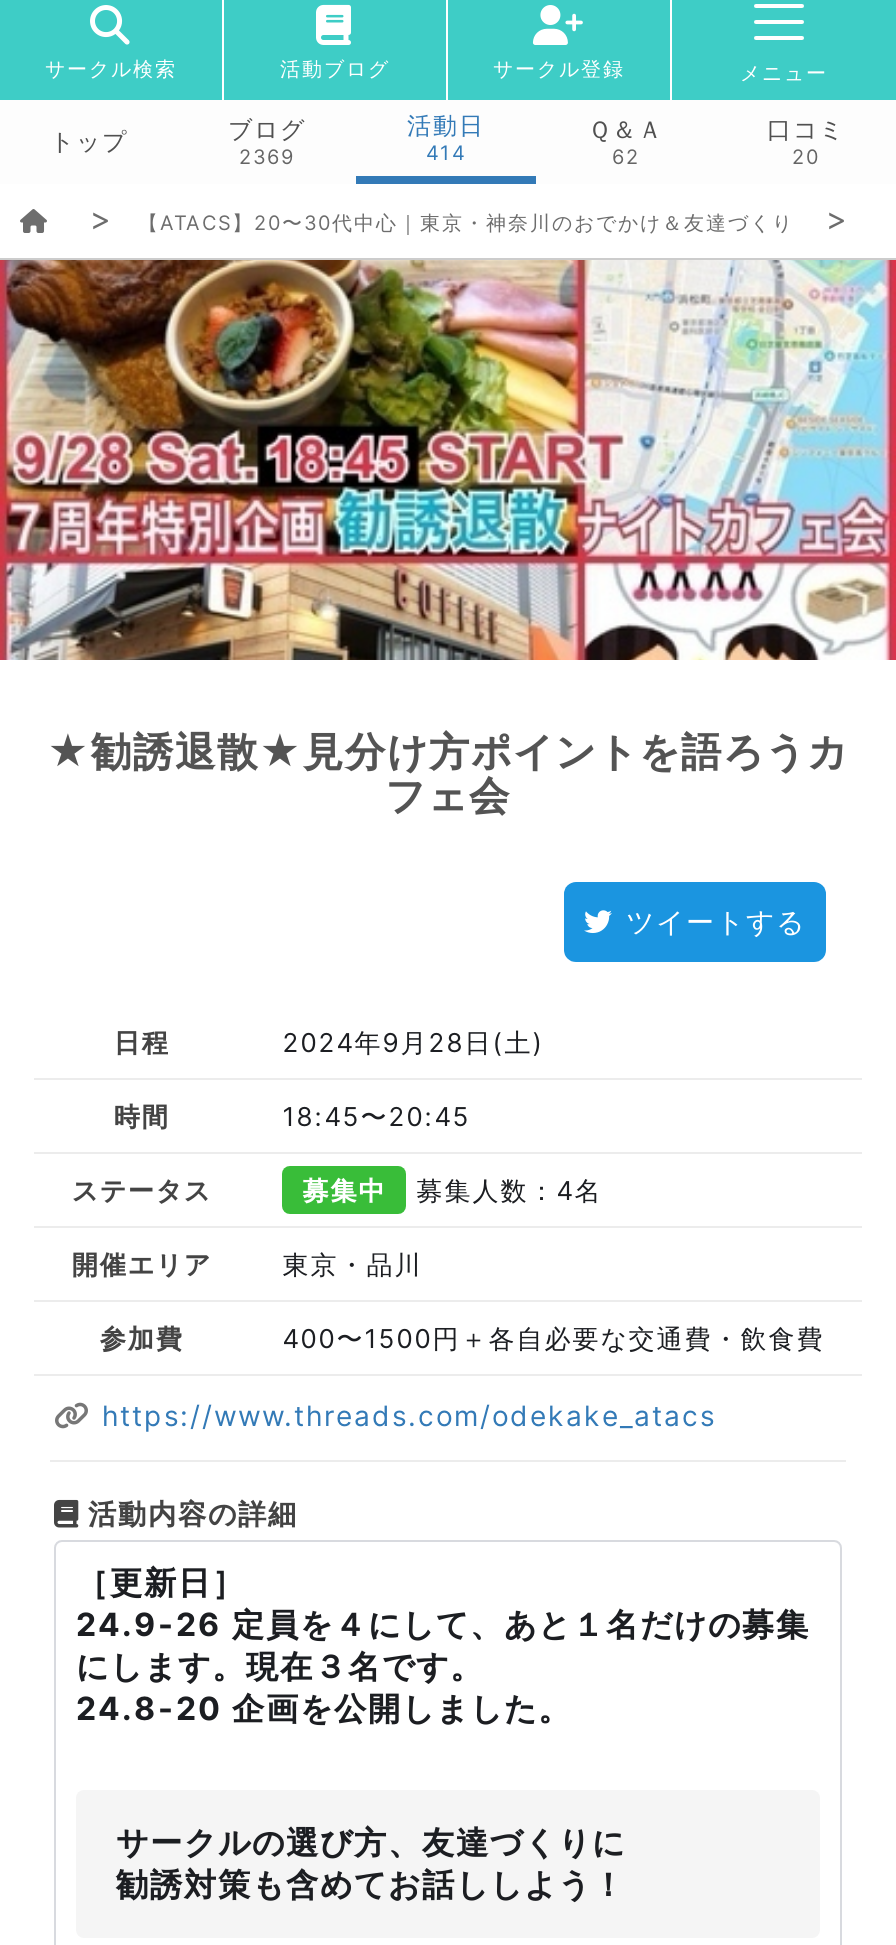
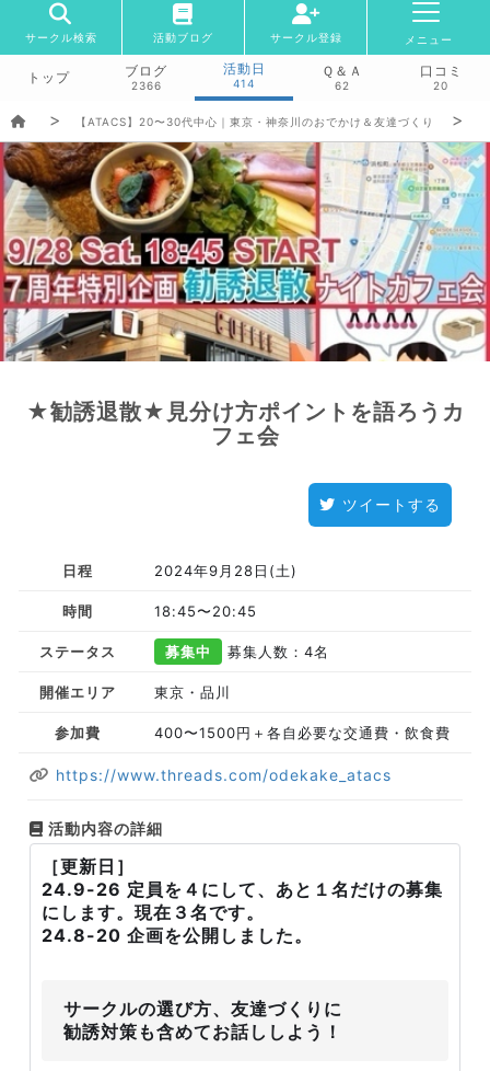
[239,144,295,168] 2369 -> [131,79,161,92] 2366

